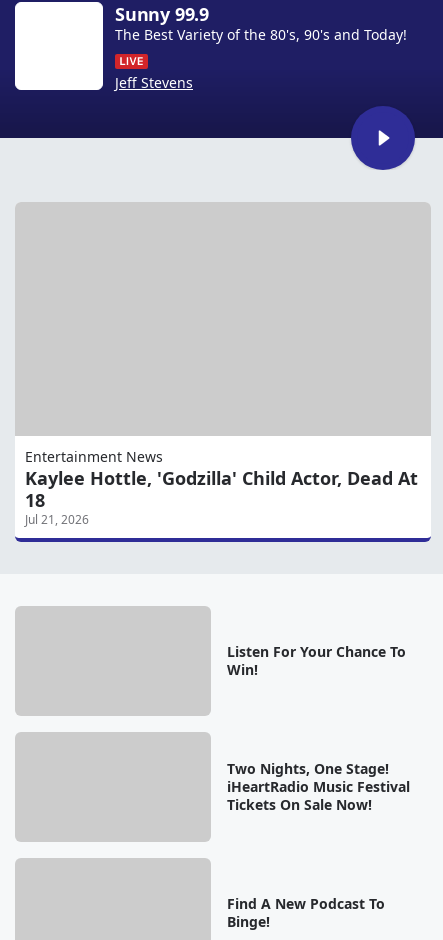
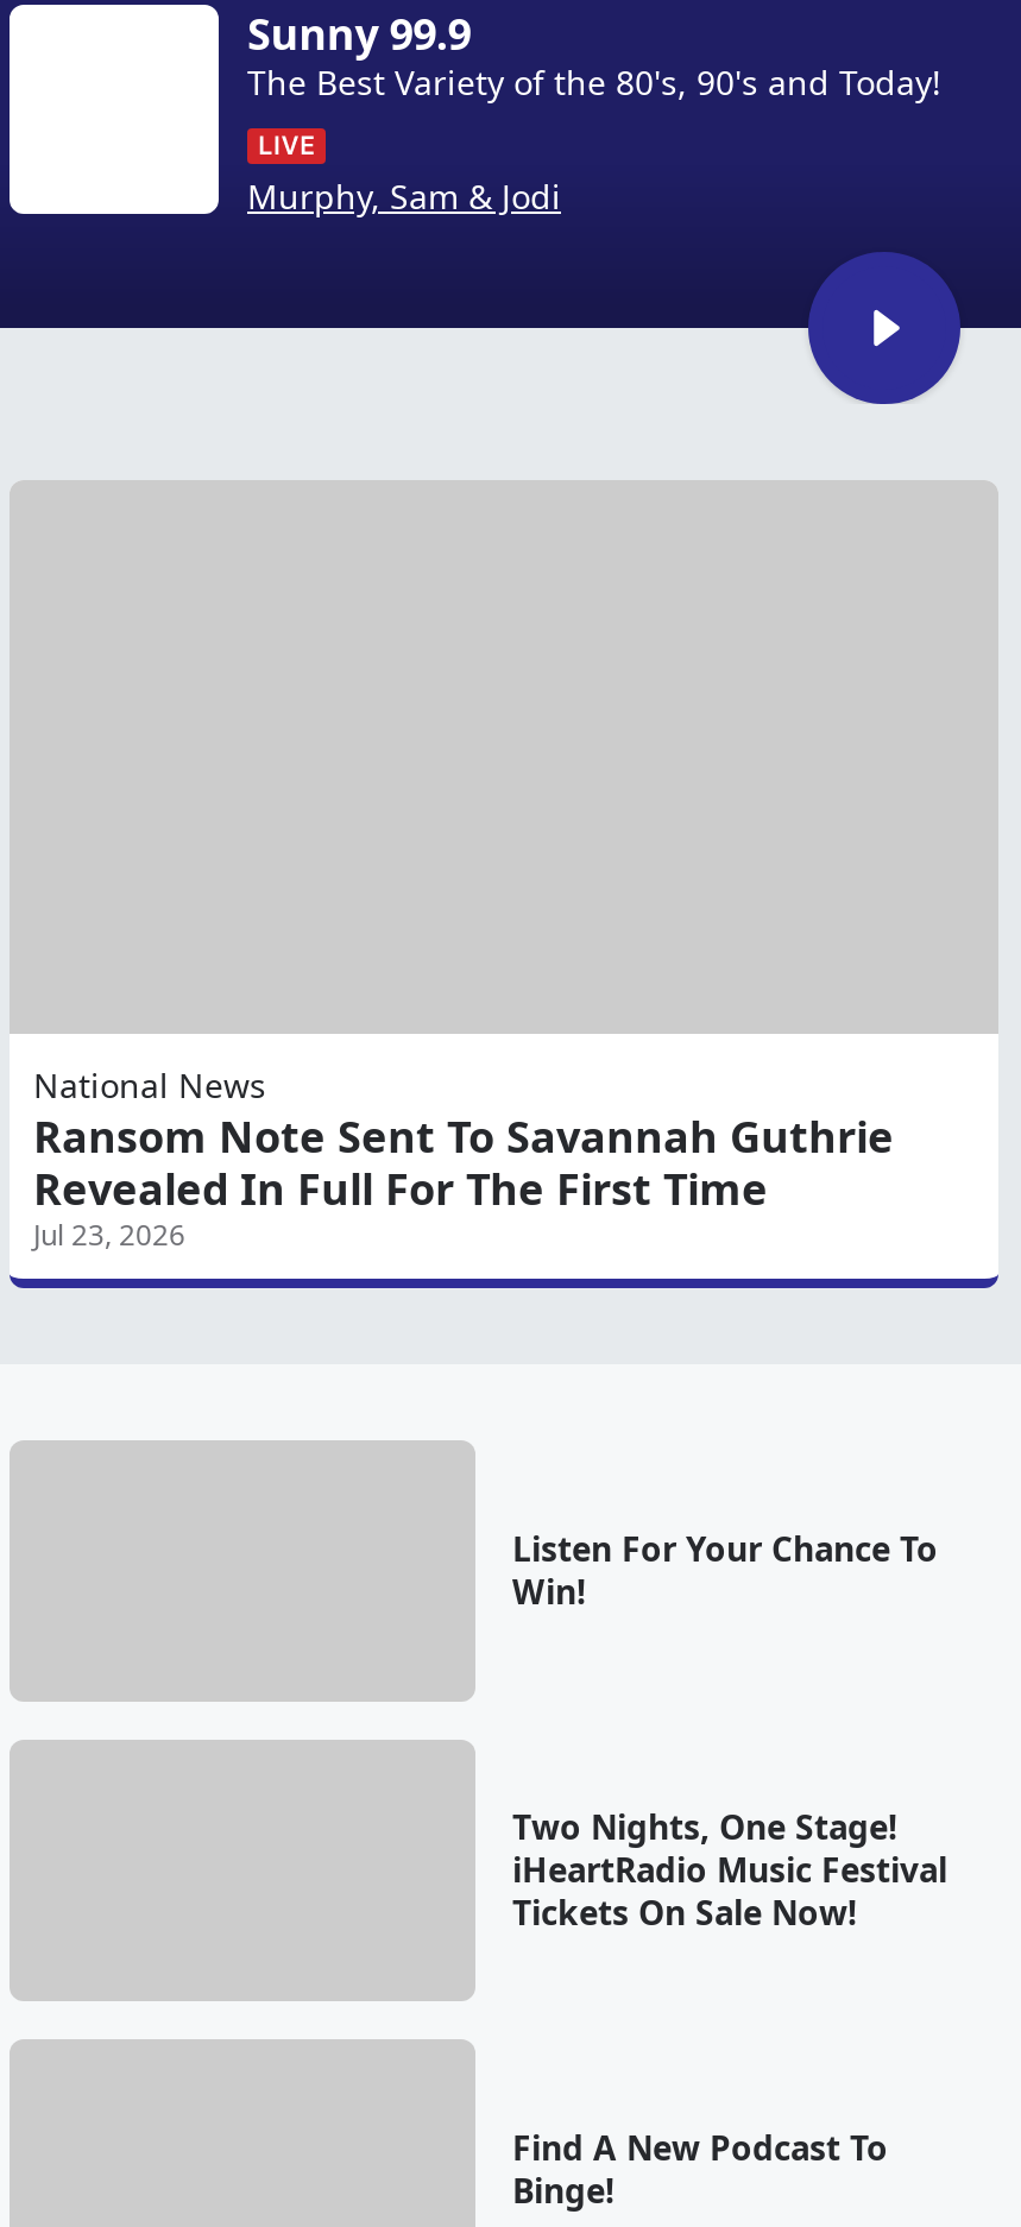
[115,73,193,92] Jeff Stevens -> [247,174,561,219] Murphy, Sam & Jodi
[25,447,418,528] Entertainment News | Kaylee Hottle, 'Godzilla' Child Actor, Dead At | 18 | Jul 21, 2026 -> [33,1062,894,1255] National News | Ransom Note Sent To Savannah Guthrie | Revealed In Full For The First Time | Jul 23, 2026

